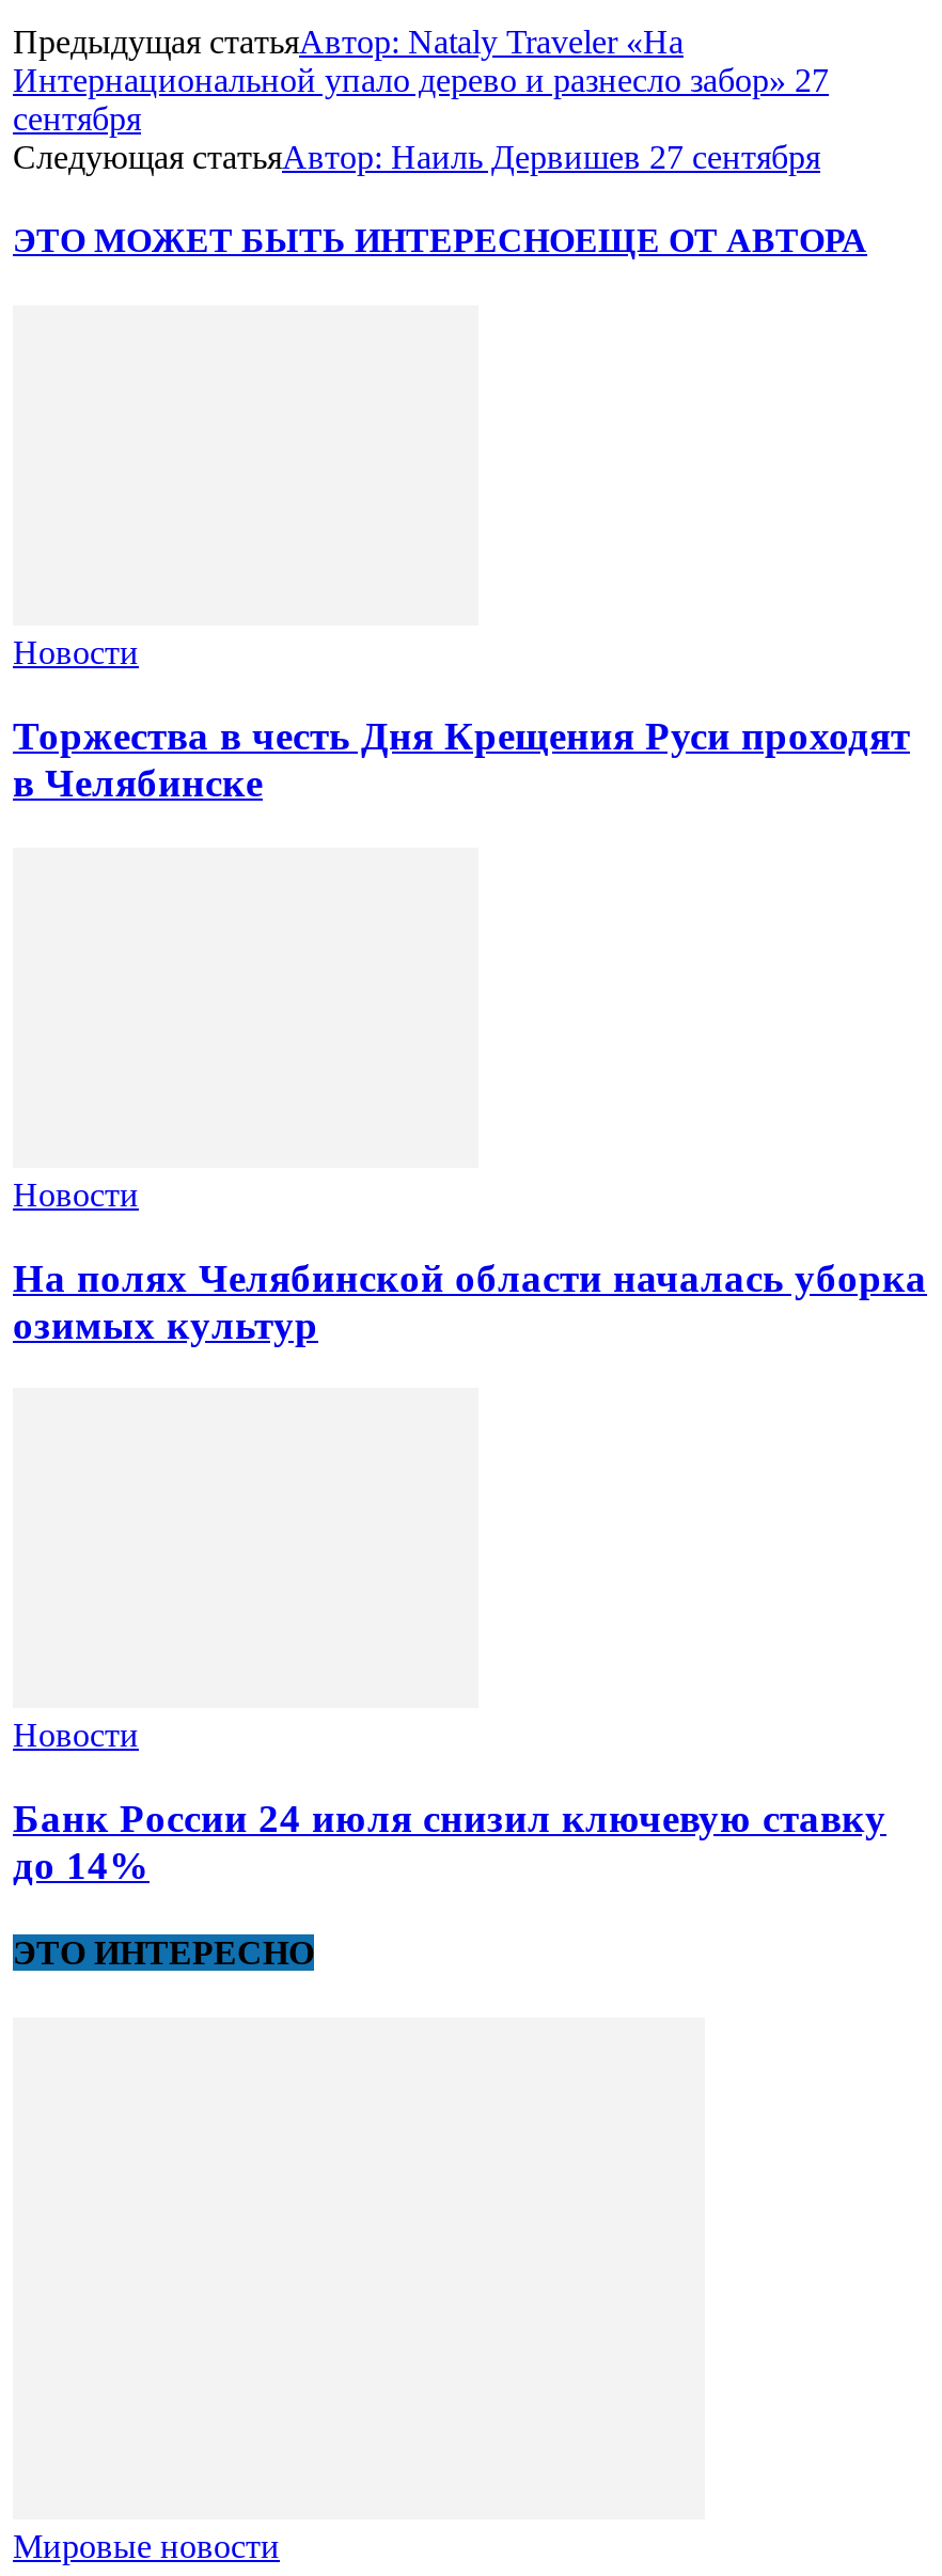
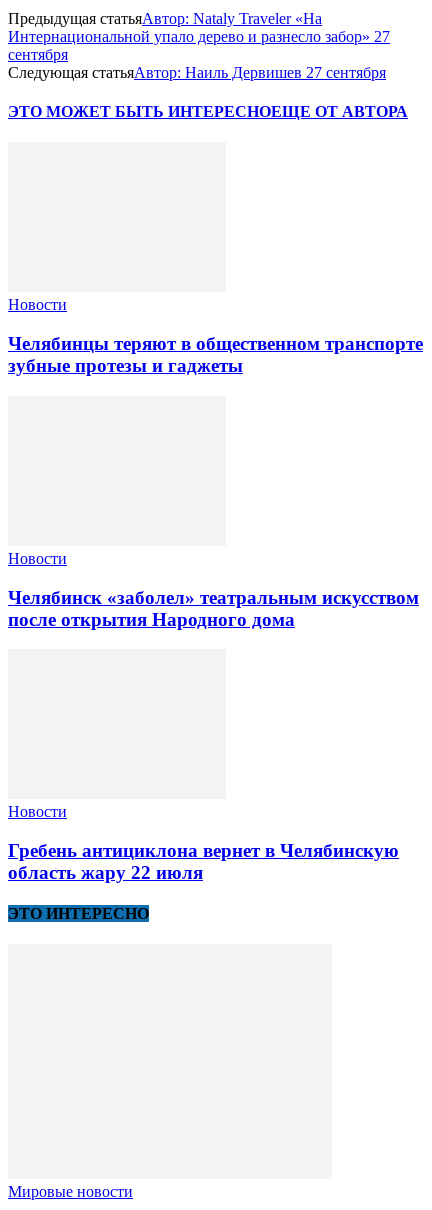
[13,713,910,805] Торжества в честь Дня Крещения Руси проходят | в Челябинске -> [8,333,423,376] Челябинцы теряют в общественном транспорте | зубные протезы и гаджеты
[13,1254,927,1346] На полях Челябинской области началась уборка | озимых культур -> [8,586,419,629] Челябинск «заболел» театральным искусством | после открытия Народного дома
[13,1795,886,1887] Банк России 24 июля снизил ключевую ставку | до 14% -> [8,840,399,883] Гребень антициклона вернет в Челябинскую | область жару 22 июля

